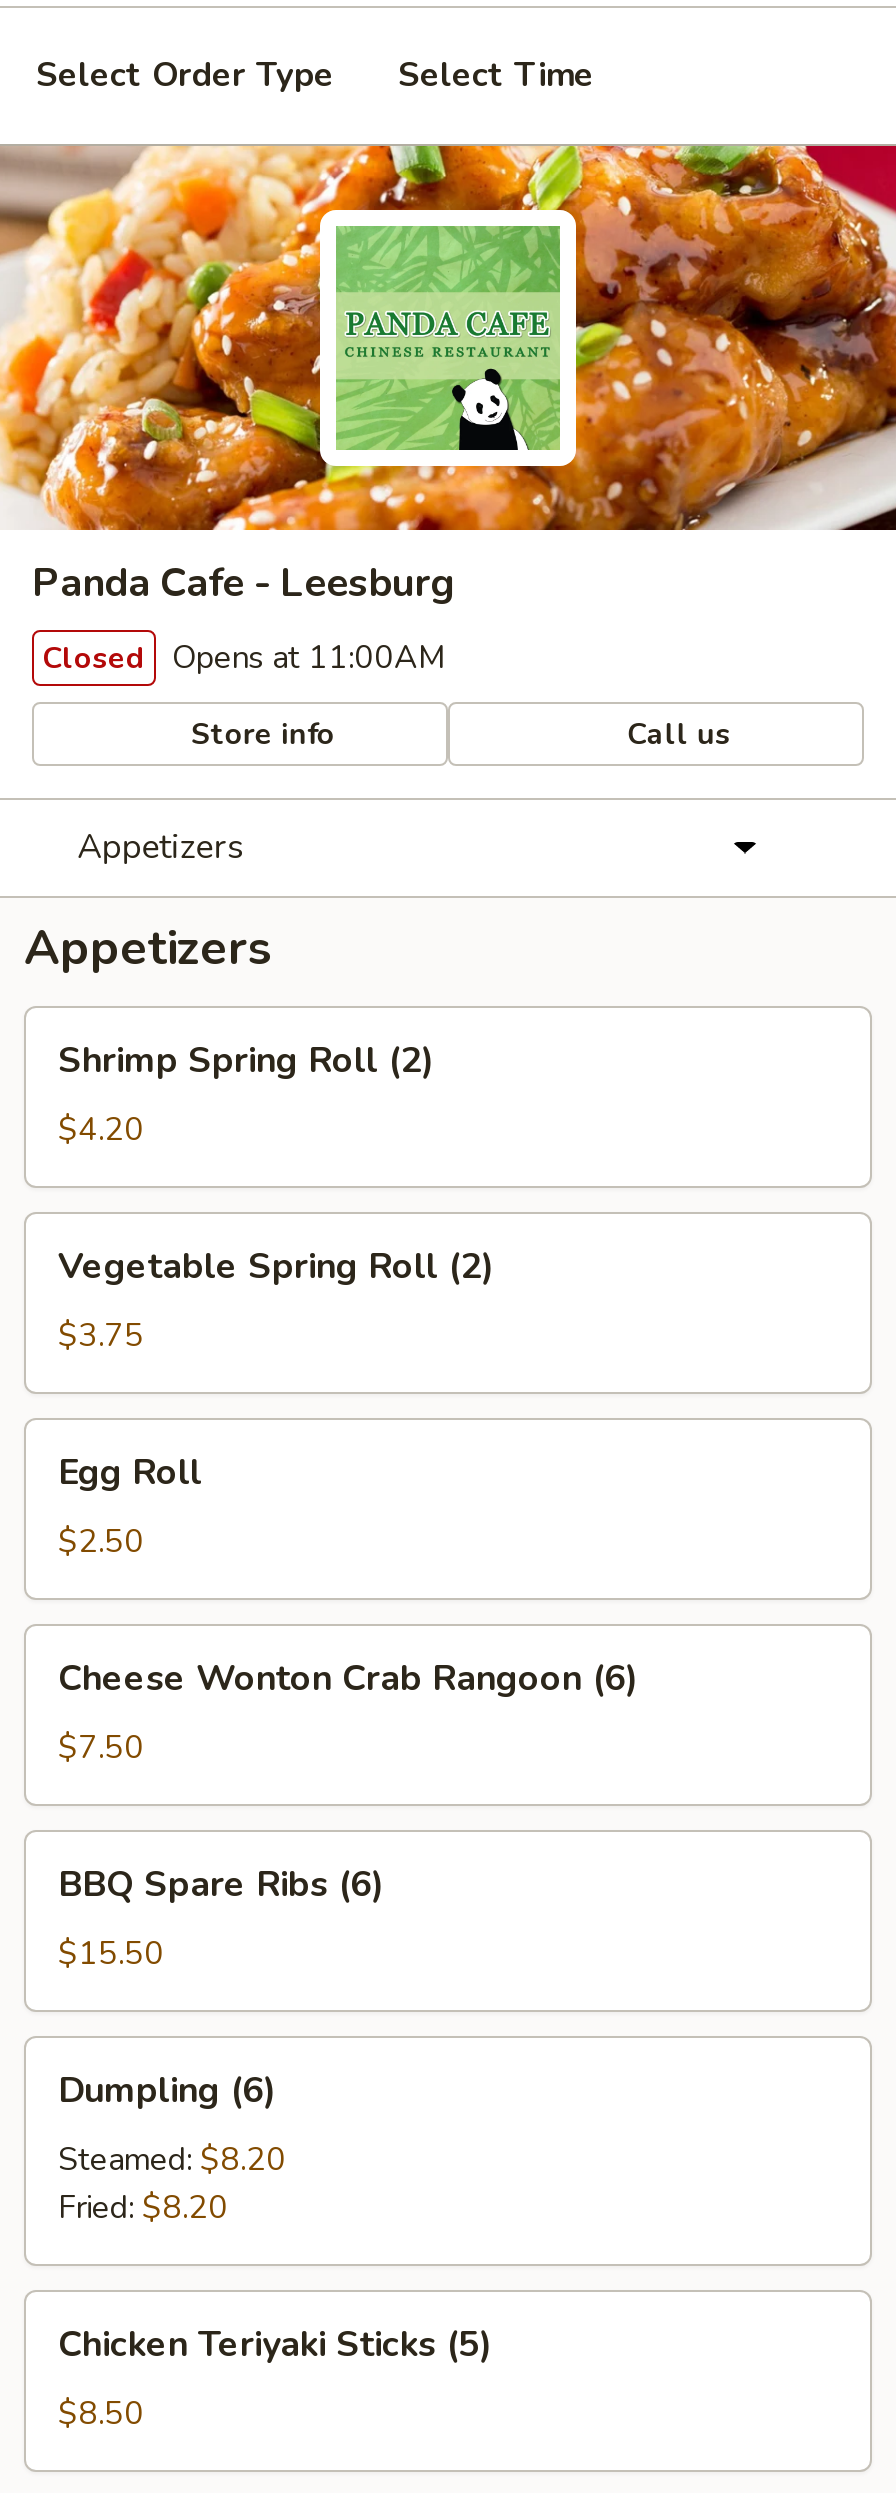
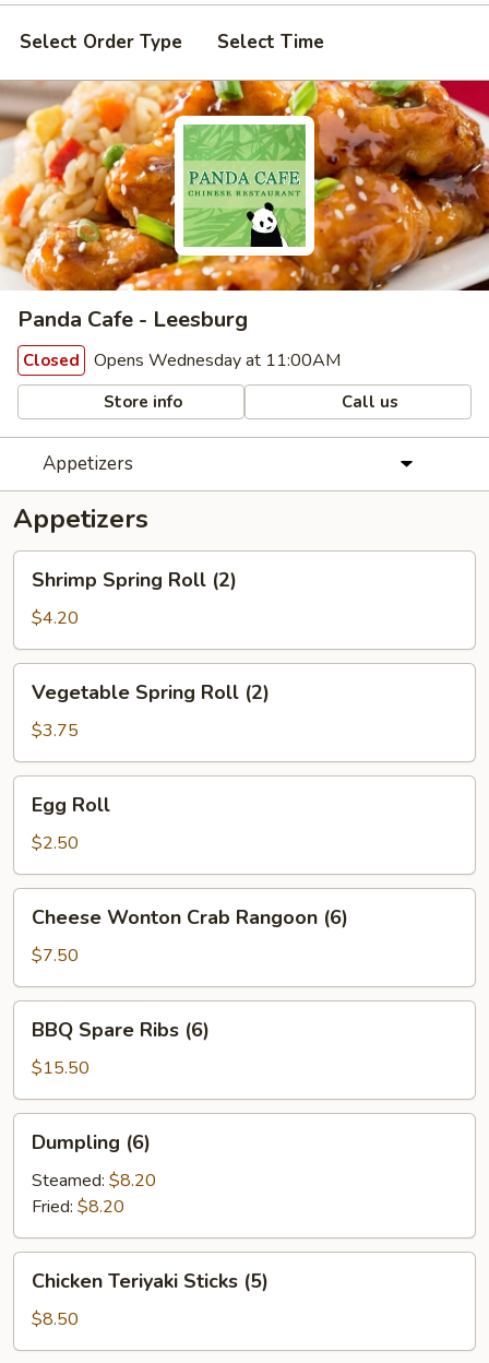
[42,636,446,680] Closed Opens at 11:00AM -> [23,348,341,372] Closed Opens Wednesday at 11:00AM

